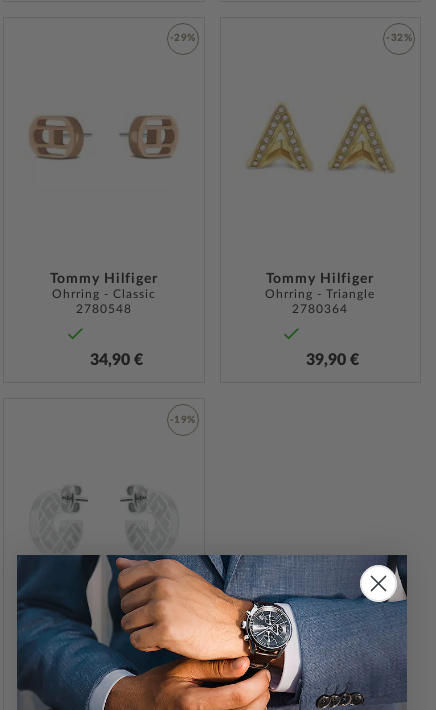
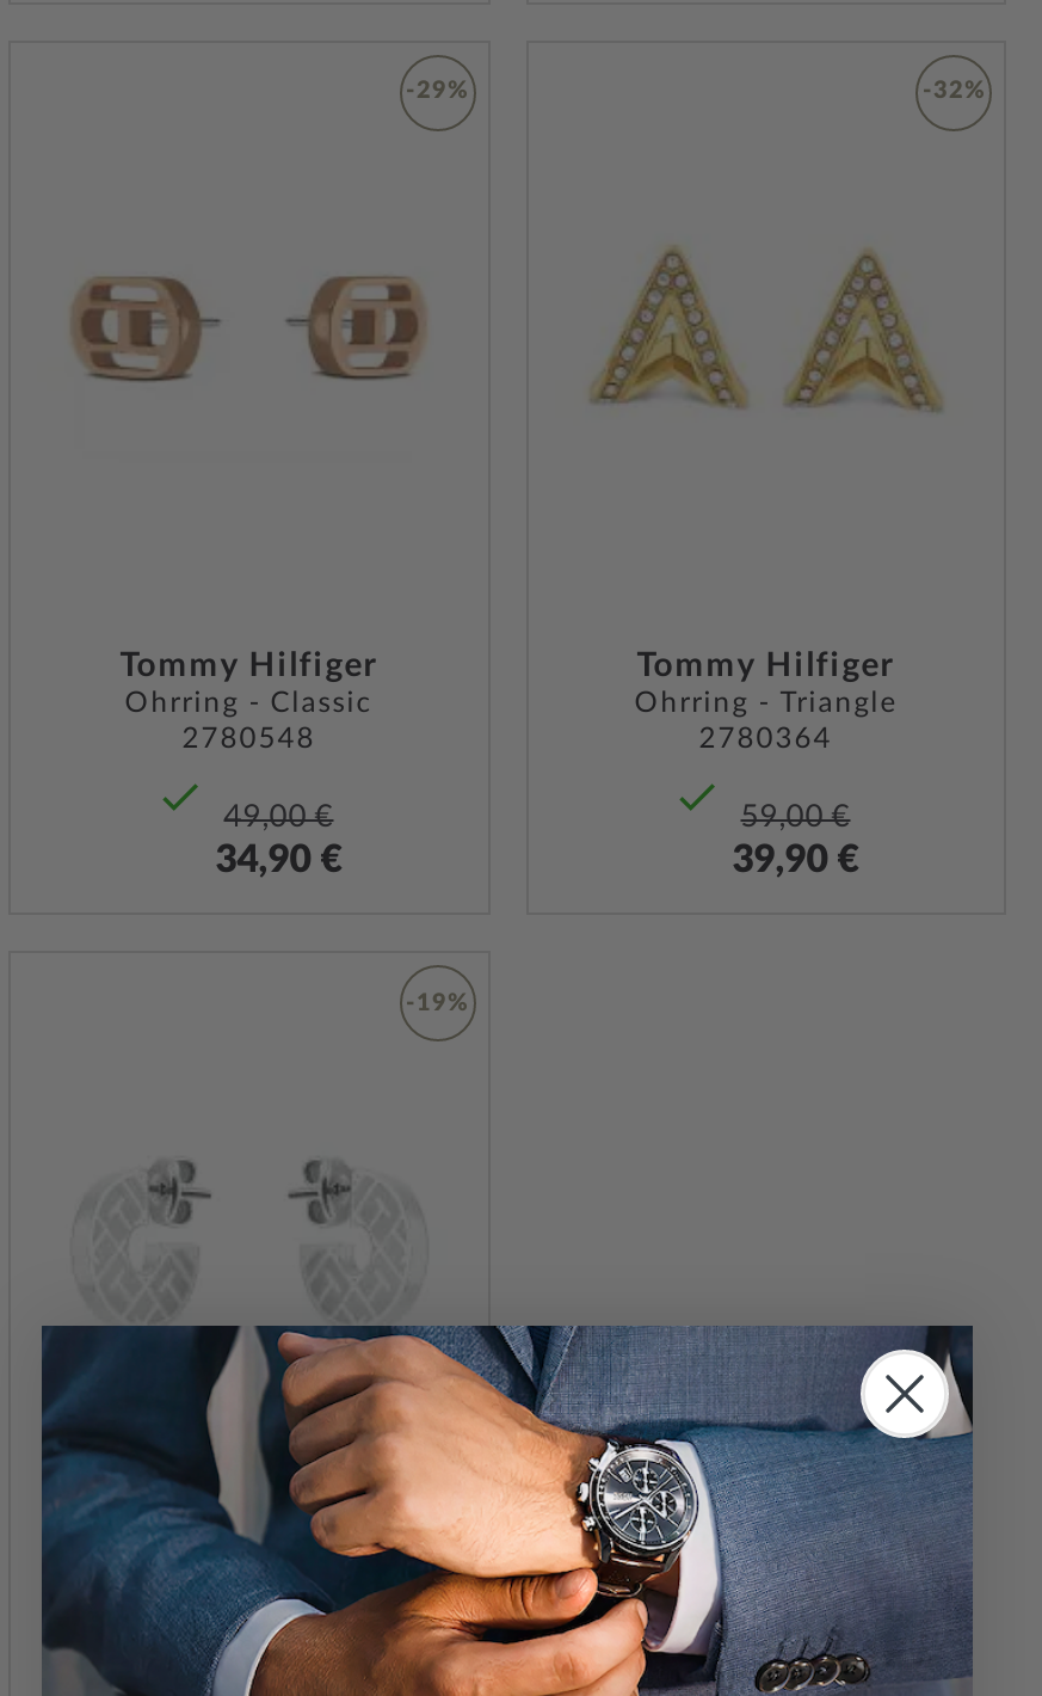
none -> [224,803,333,834] 49,00 €
none -> [741,803,851,834] 59,00 €

